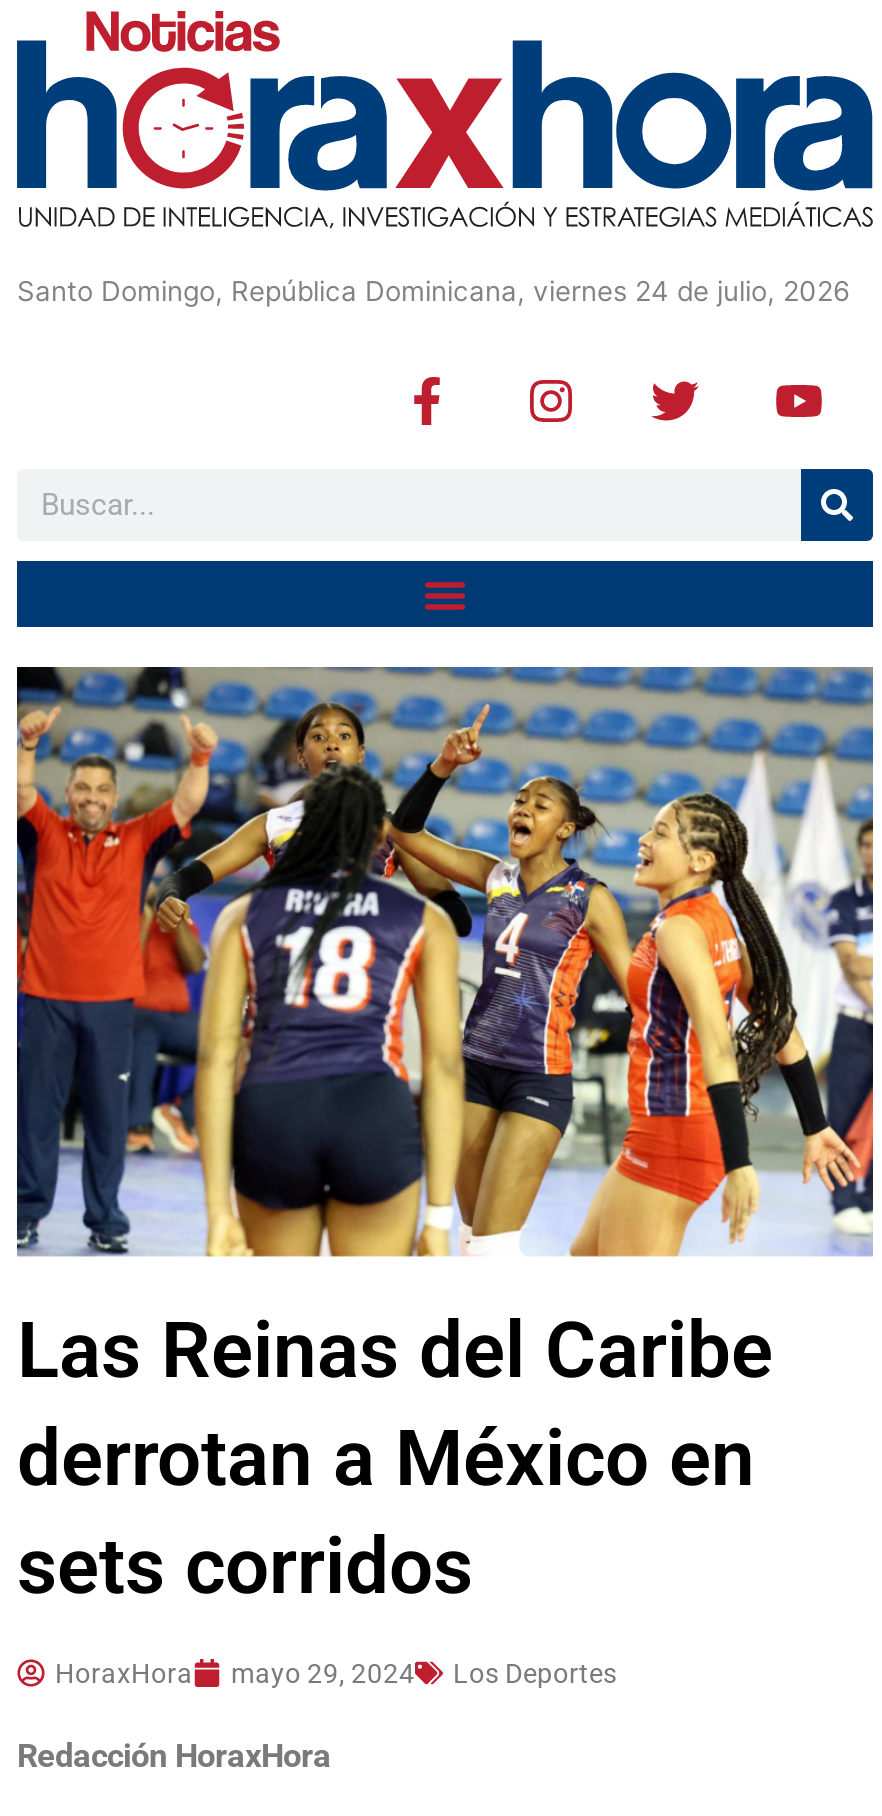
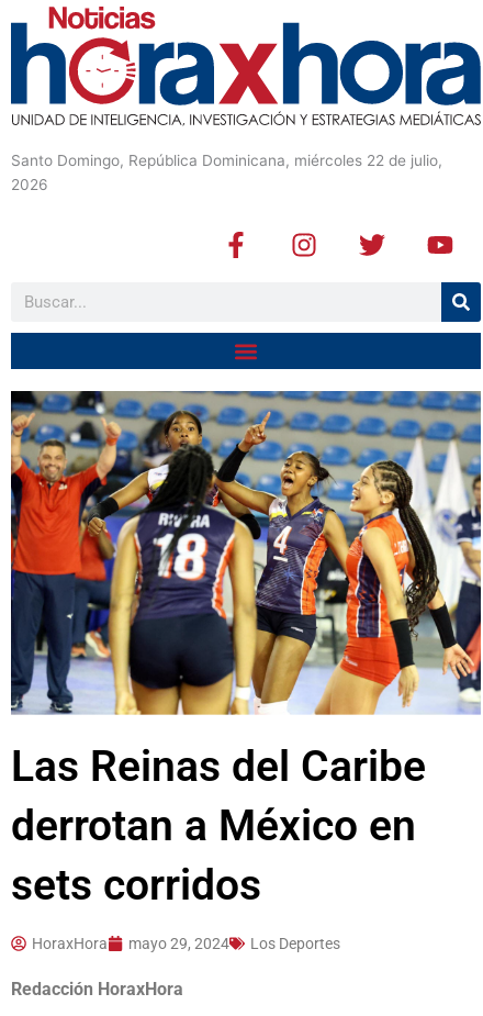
[17,275,851,307] Santo Domingo, República Dominicana, viernes 24 de julio, 2026 -> [11,152,442,194] Santo Domingo, República Dominicana, miércoles 22 de julio, | 2026

